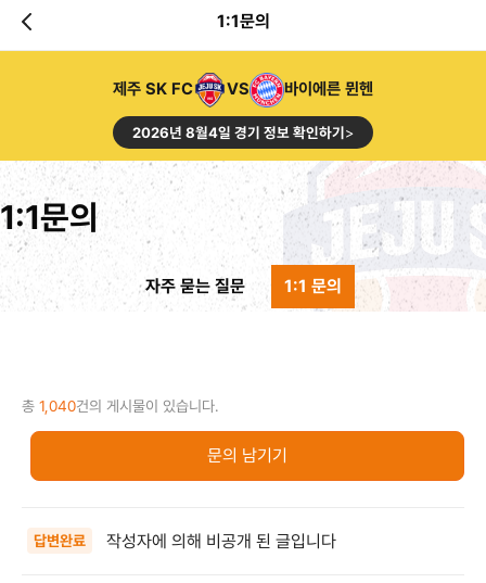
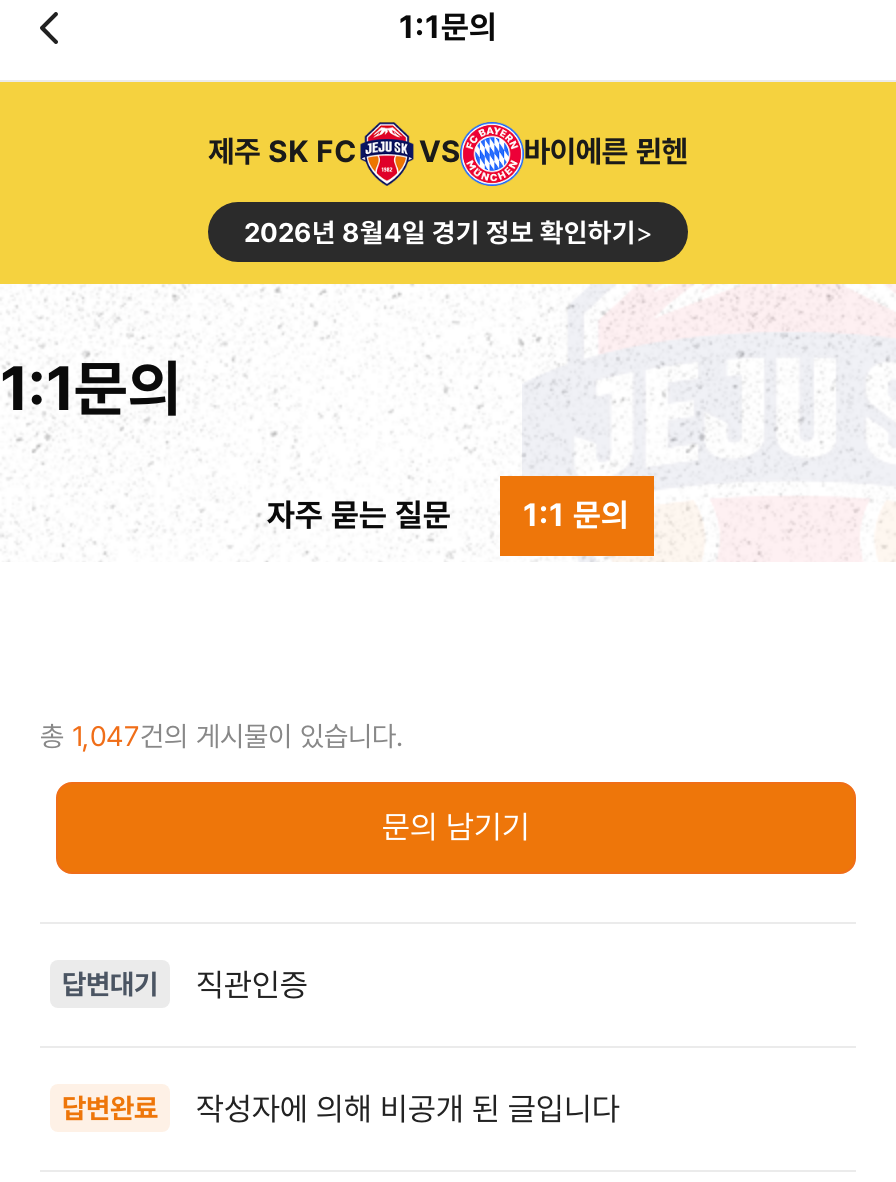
[22,397,219,415] 총 1,040건의 게시물이 있습니다. -> [40,720,404,752] 총 1,047건의 게시물이 있습니다.
none -> [62,966,308,1004] 답변대기 | 직관인증

